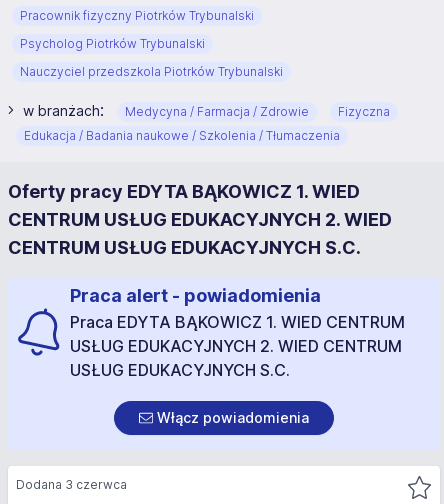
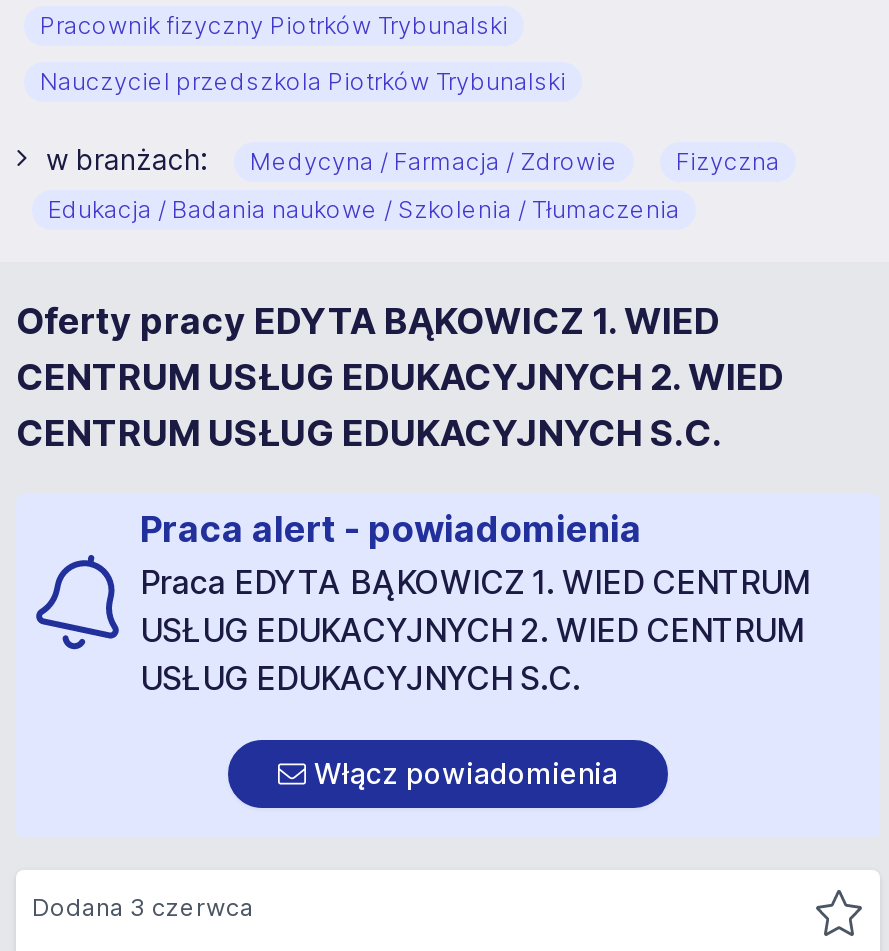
[20,36,205,51] Psycholog Piotrków Trybunalski -> none

